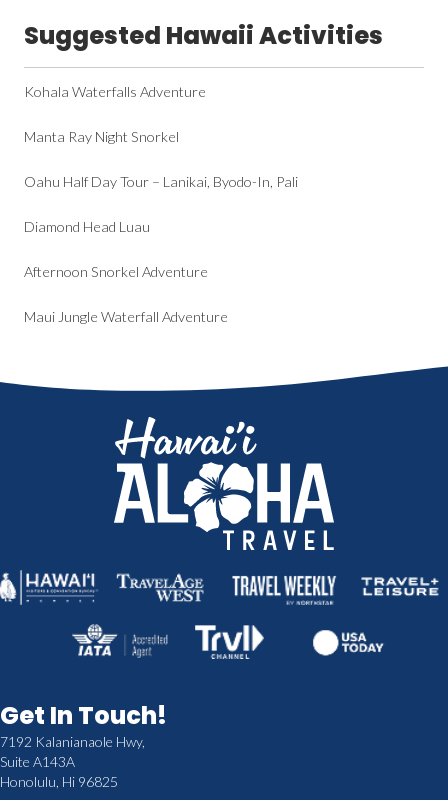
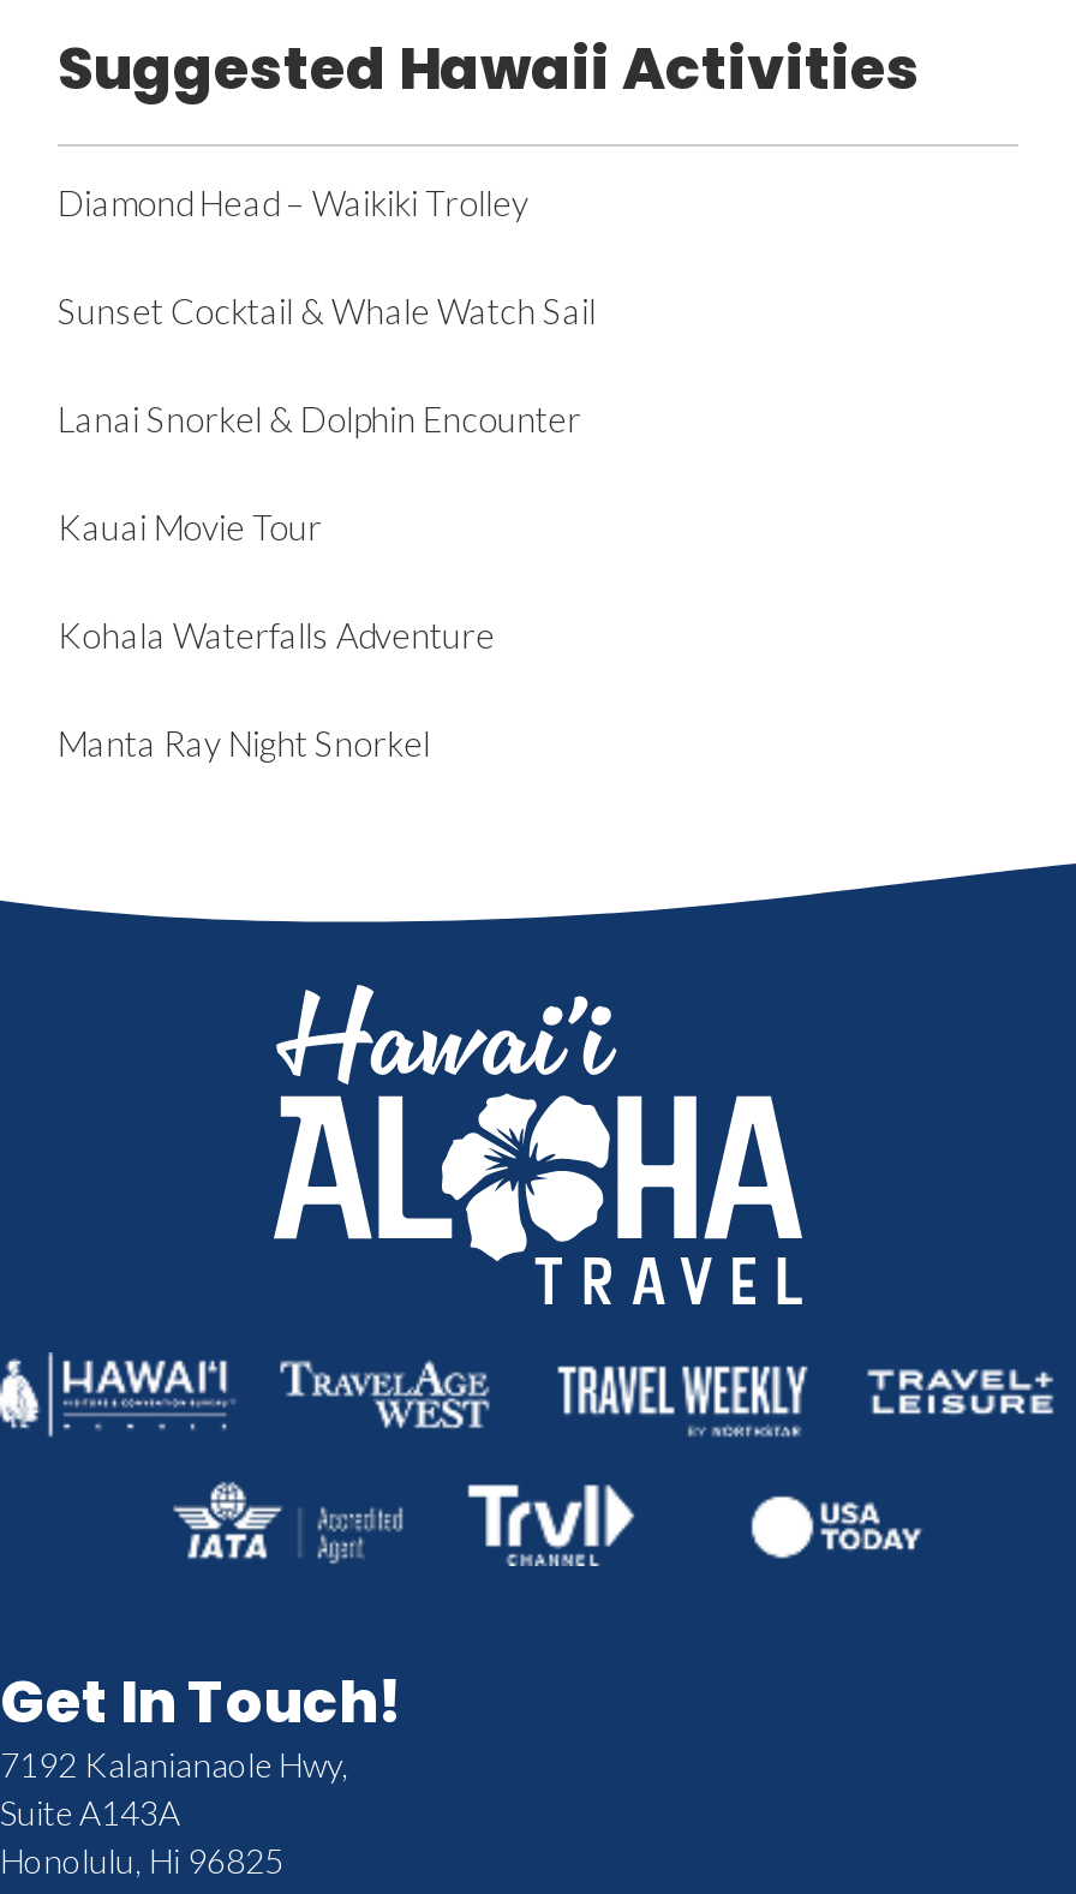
none -> [58,183,596,548] Diamond Head – Waikiki Trolley | Sunset Cocktail & Whale Watch Sail | Lanai Snorkel & Dolphin Encounter | Kauai Movie Tour
moved [24,83,206,145] -> [58,615,495,764]: Kohala Waterfalls Adventure | Manta Ray Night Snorkel
[24,173,298,325] Oahu Half Day Tour – Lanikai, Byodo-In, Pali | Diamond Head Luau | Afternoon Snorkel Adventure | Maui Jungle Waterfall Adventure -> none

